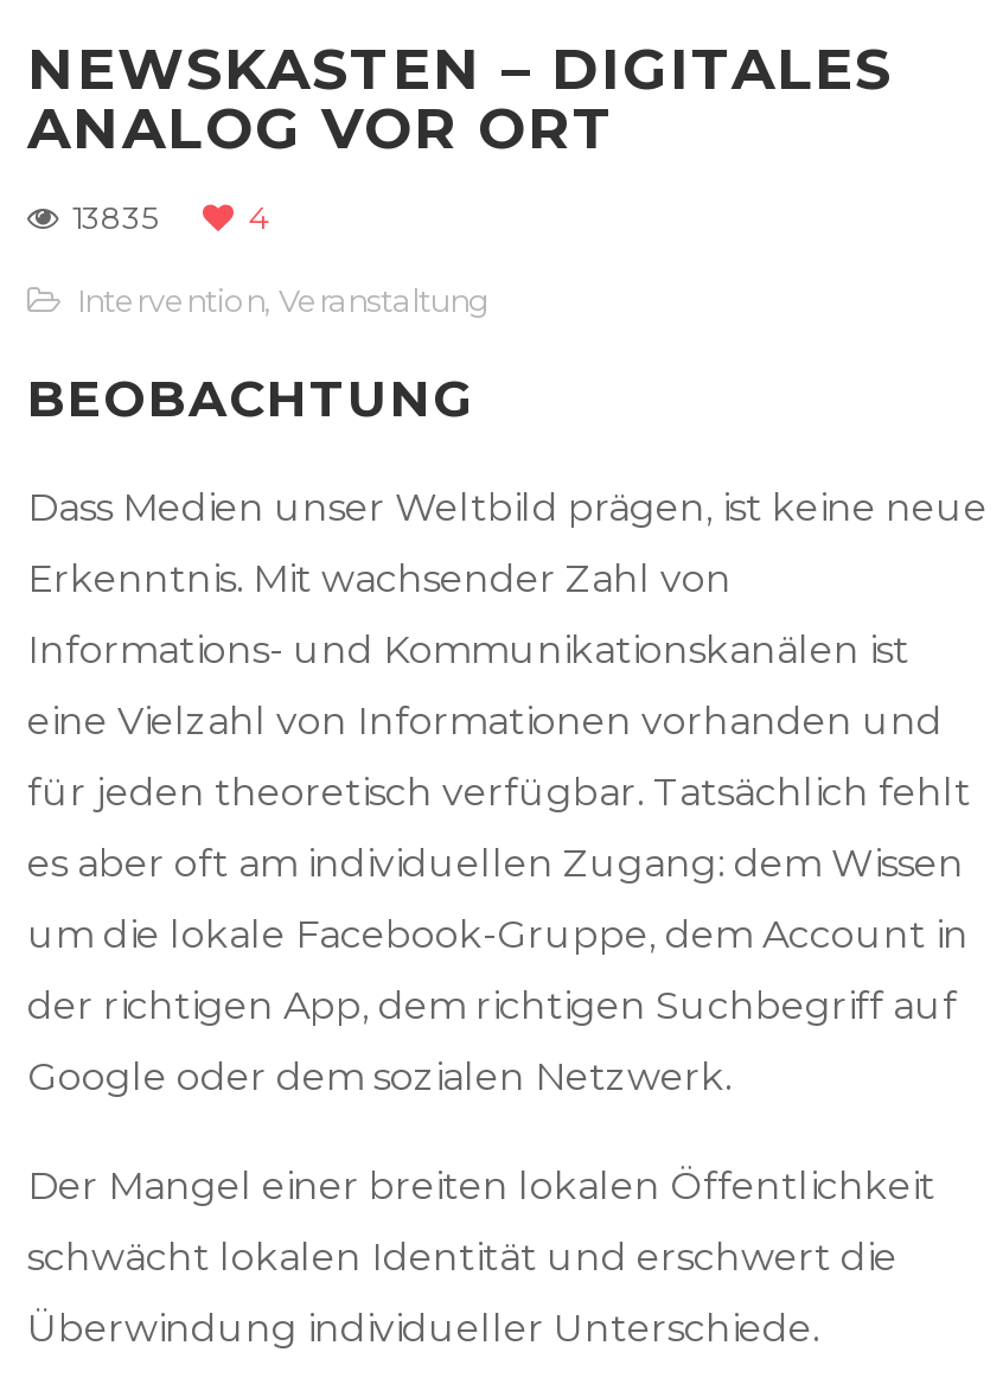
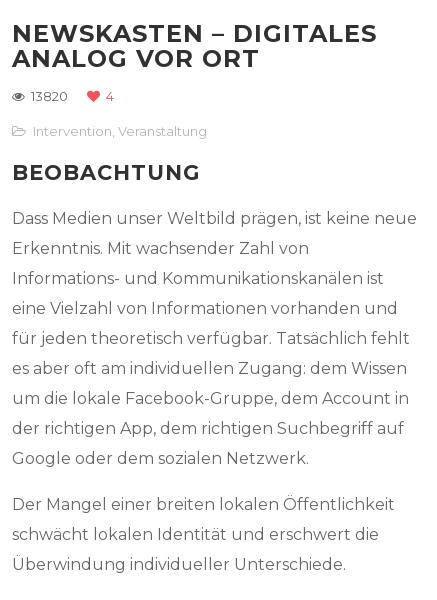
[72,197,158,235] 13835 -> [31,88,68,104] 13820

